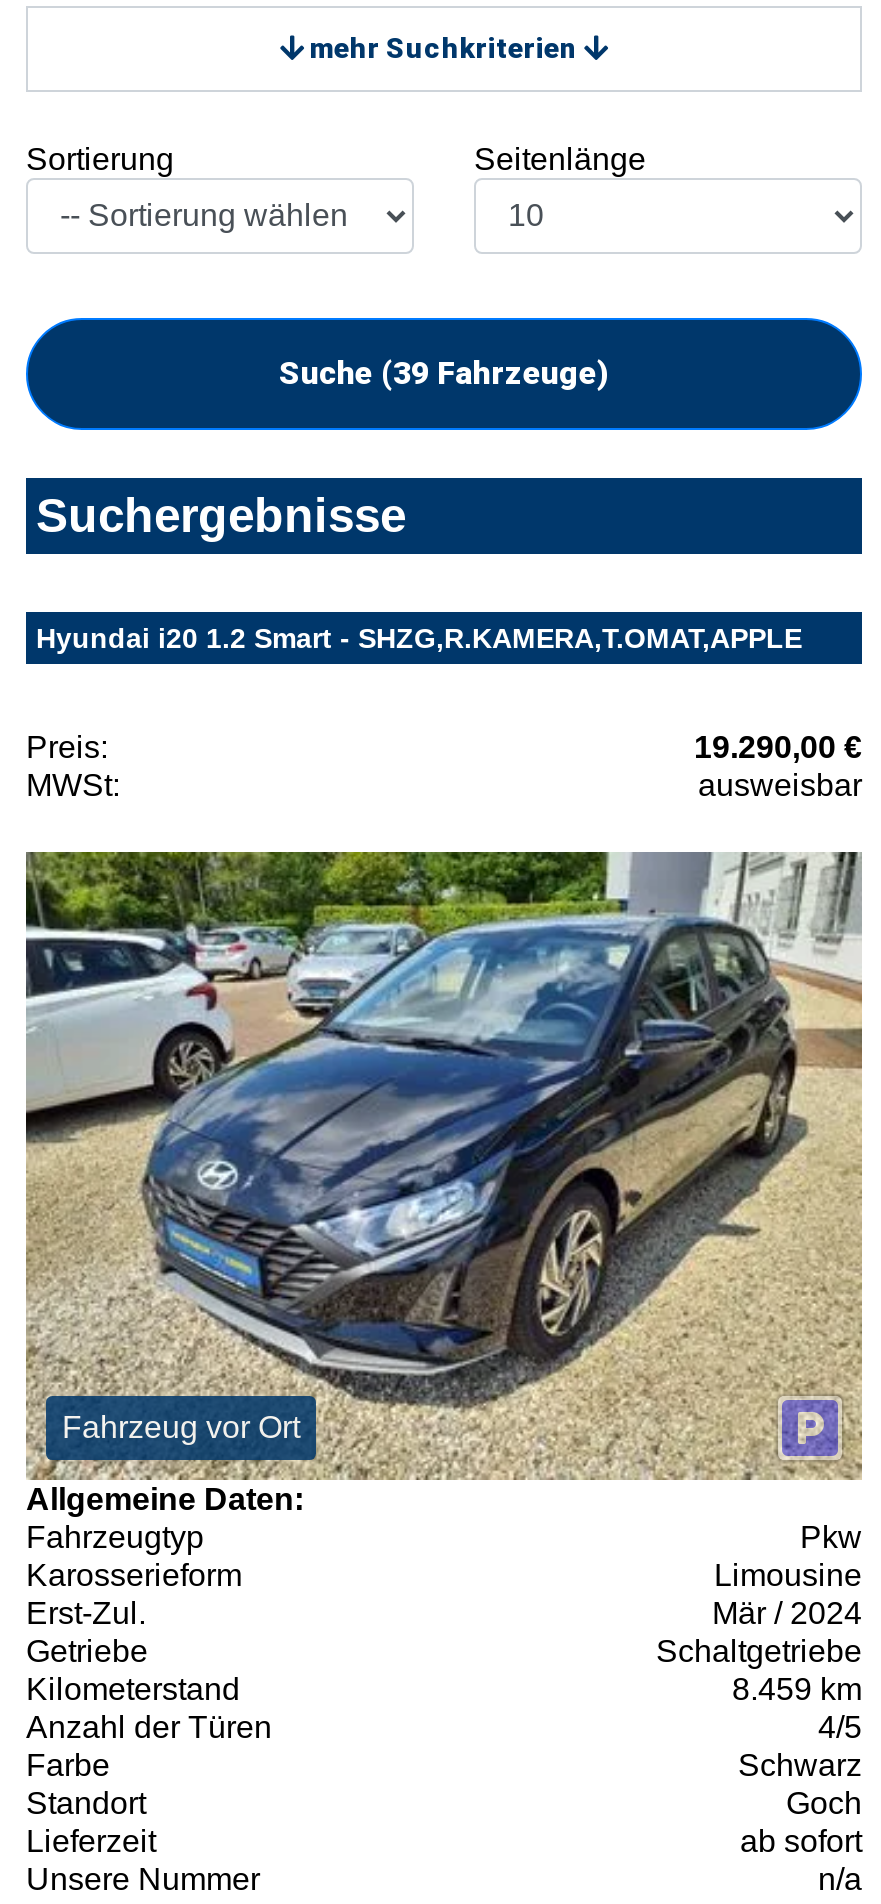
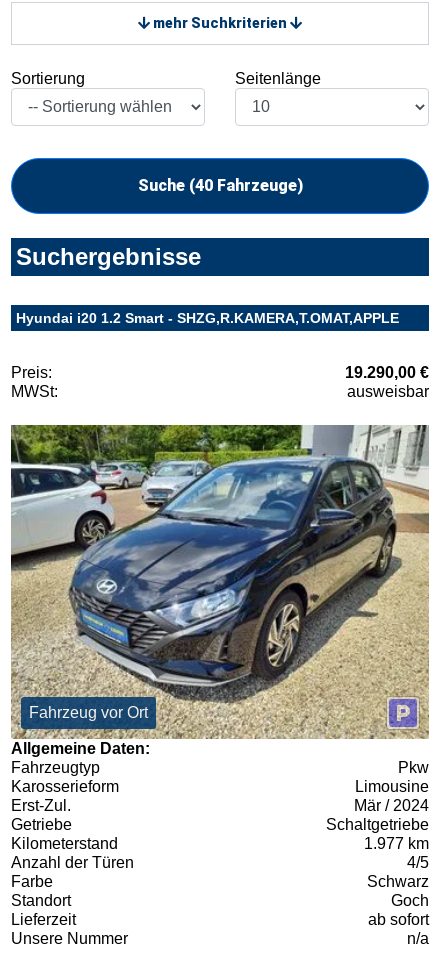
[279,354,609,392] Suche (39 Fahrzeuge) -> [137,176,302,195] Suche (40 Fahrzeuge)
[732,1671,862,1705] 8.459 km -> [364,835,429,852] 1.977 km

